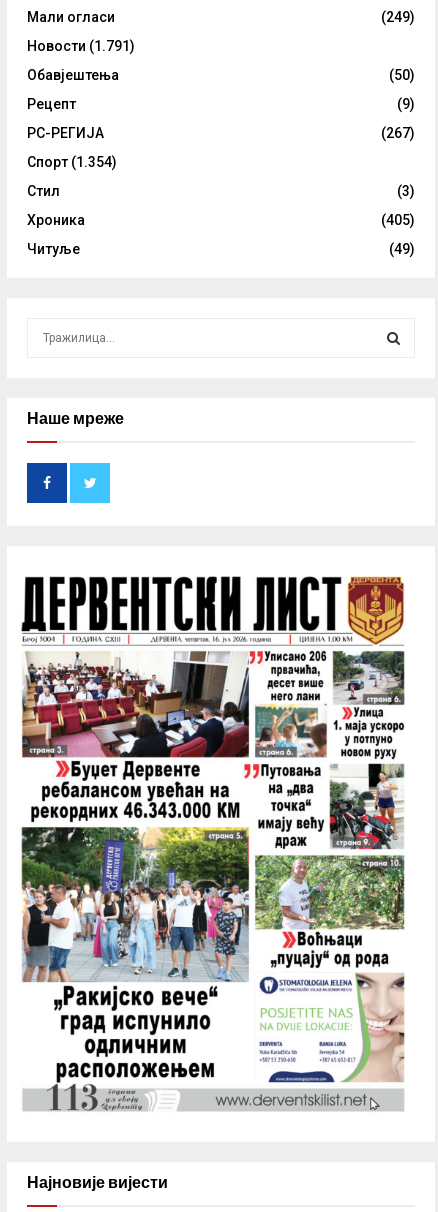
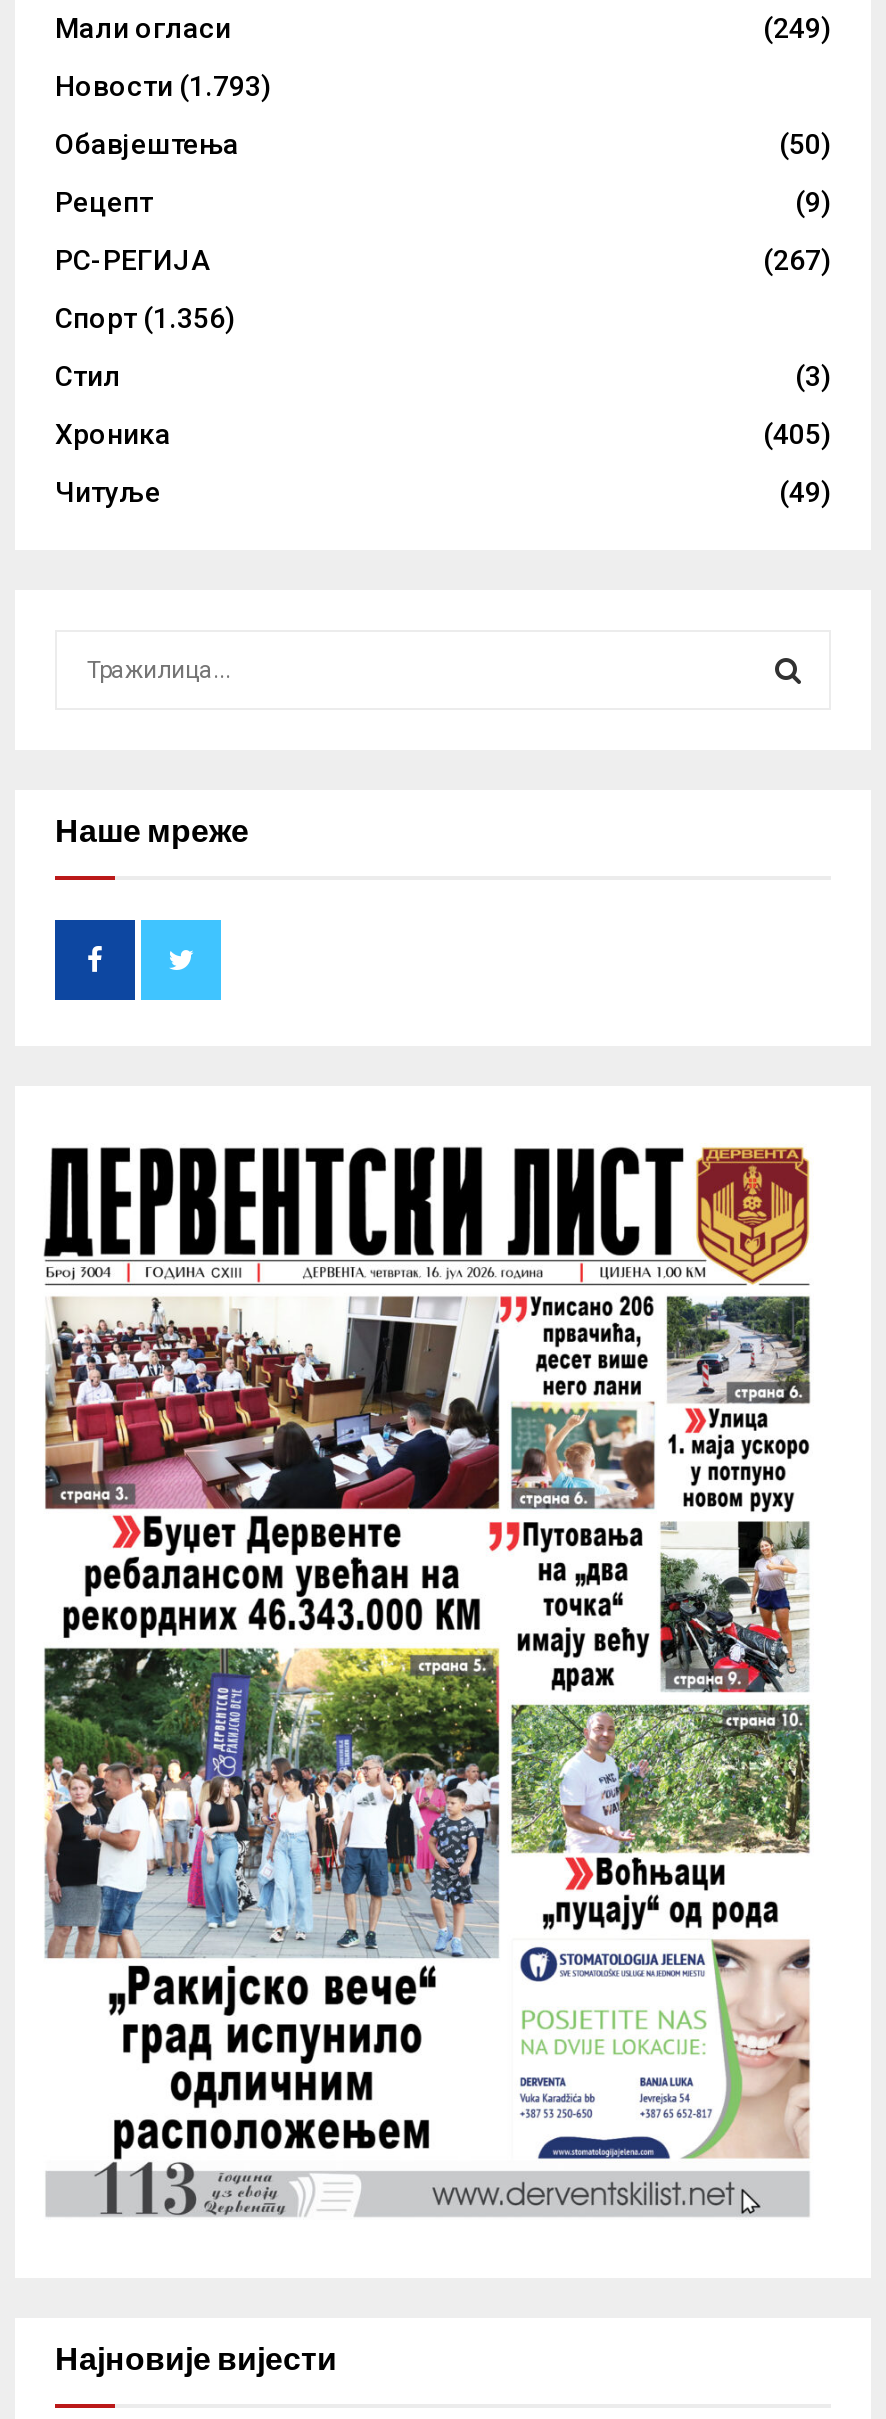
[27,38,135,54] Новости (1.791) -> [55,70,271,102] Новости (1.793)
[27,154,117,170] Спорт (1.354) -> [55,302,235,334] Спорт (1.356)

